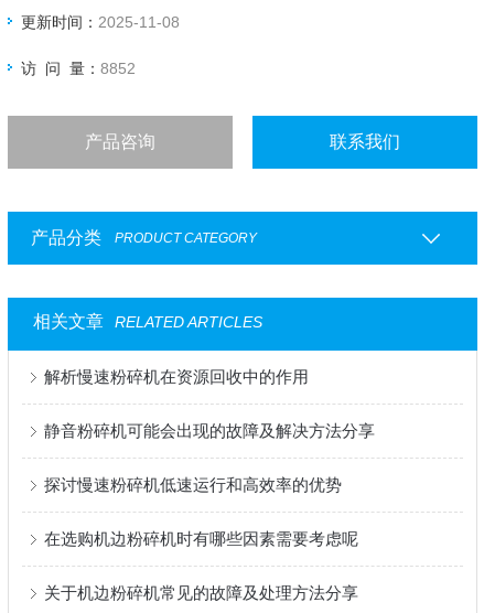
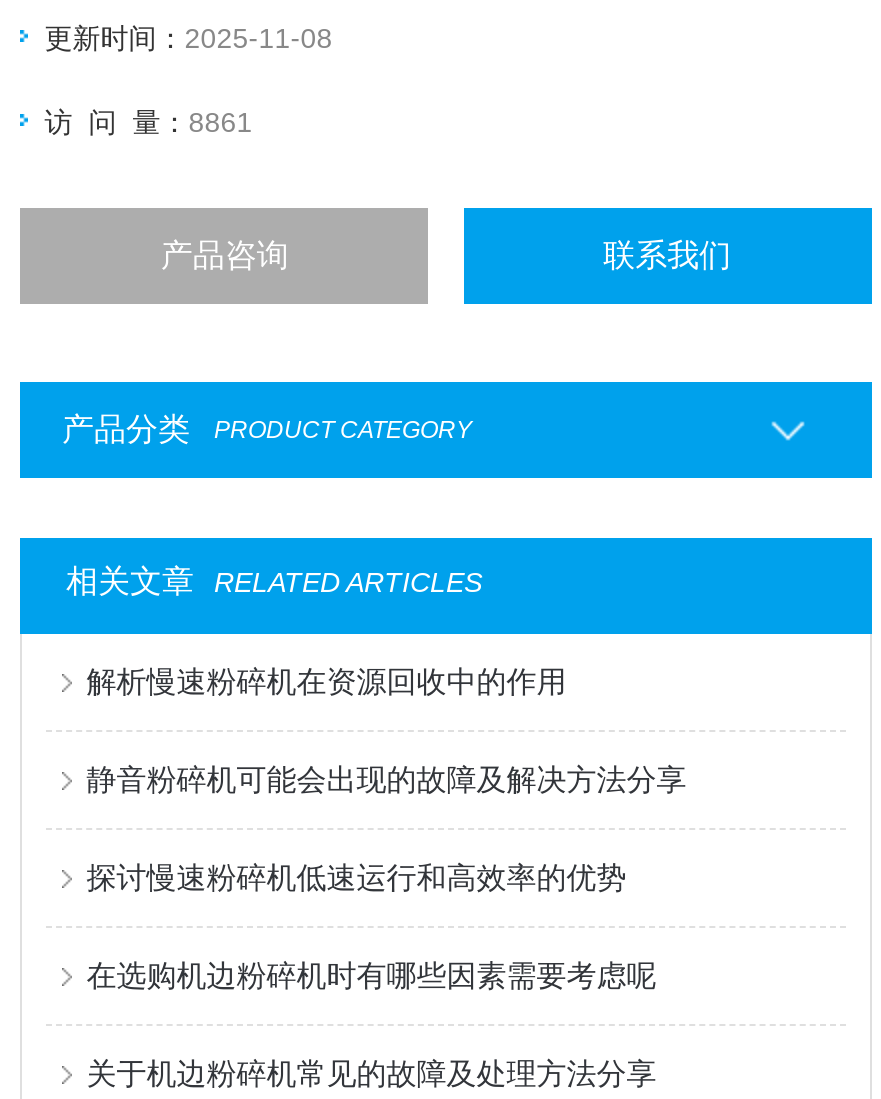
[21,60,136,77] 访 问 量：8852 -> [44,106,252,138] 访 问 量：8861

